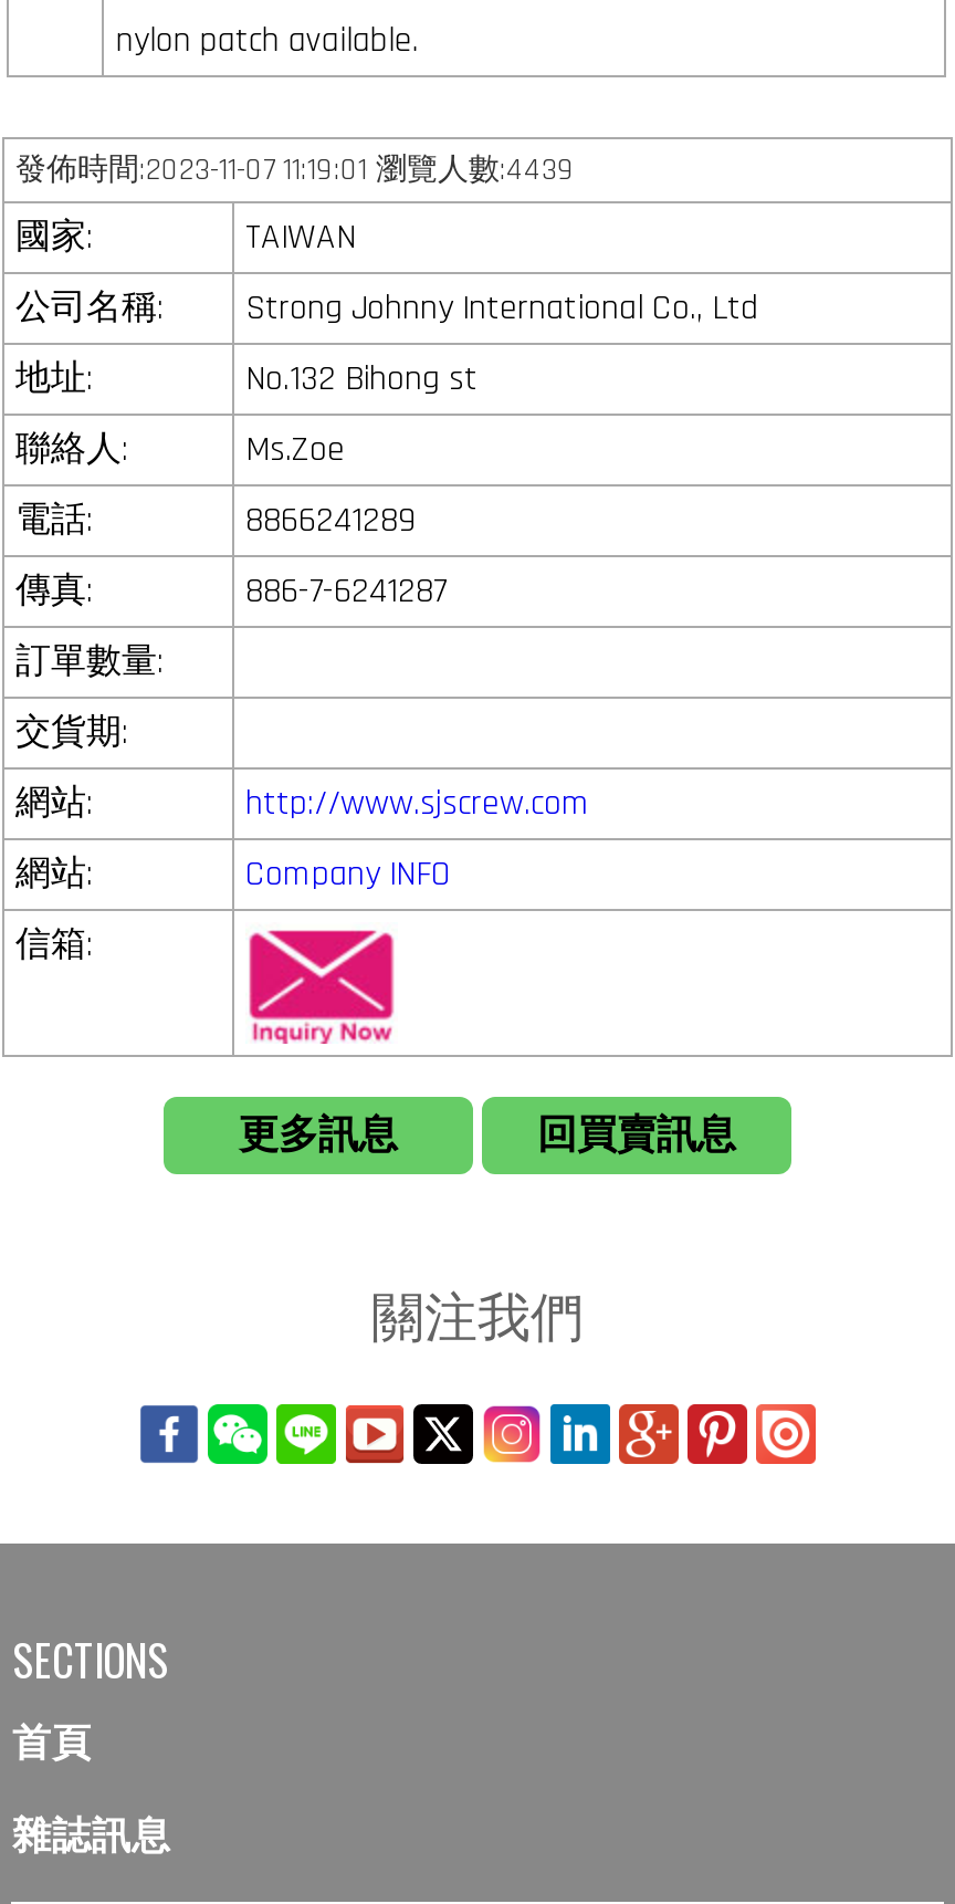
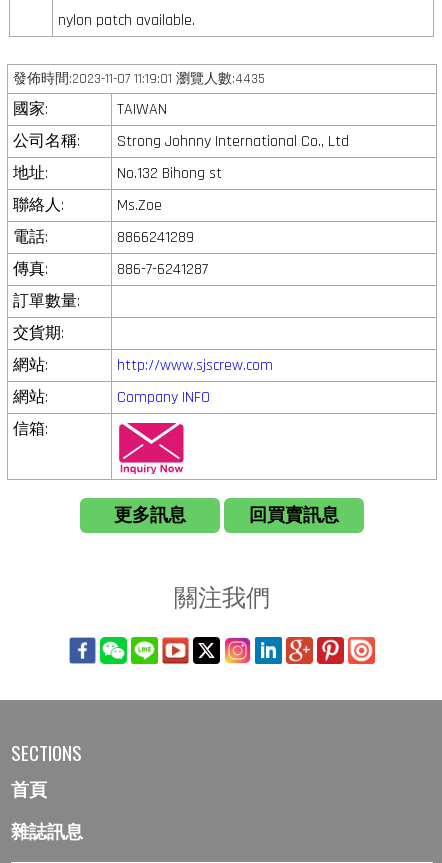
[15,149,575,189] 發佈時間:2023-11-07 11:19:01 瀏覽人數:4439 -> [13,69,265,87] 發佈時間:2023-11-07 11:19:01 瀏覽人數:4435

